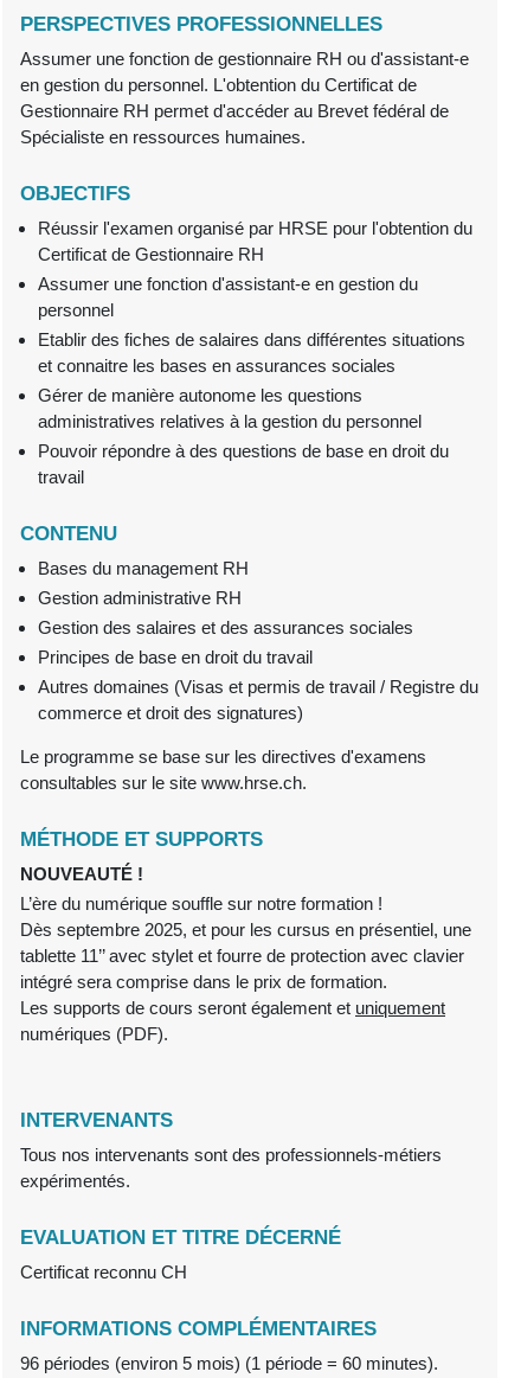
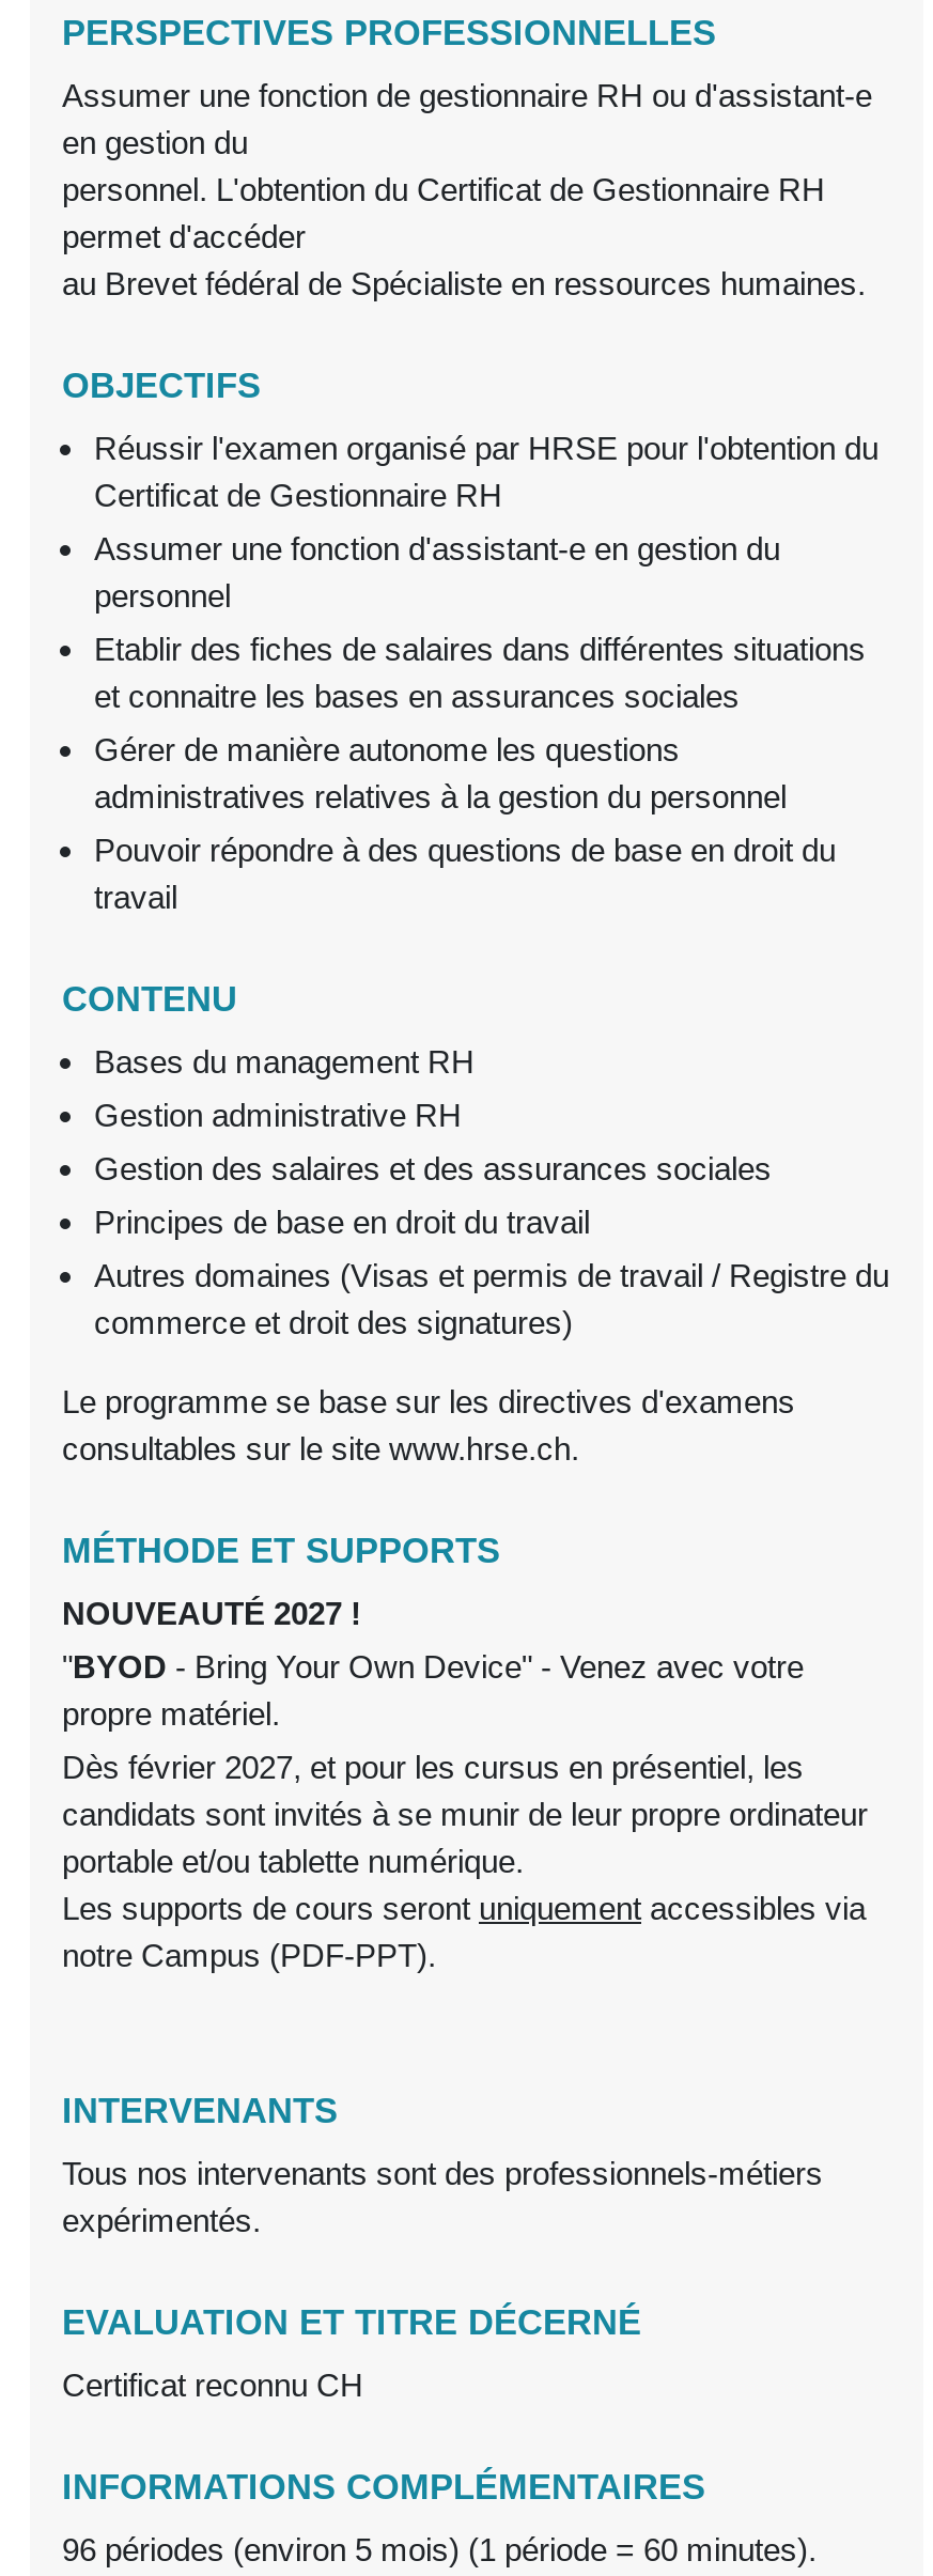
[20,864,471,1044] NOUVEAUTÉ ! | L’ère du numérique souffle sur notre formation ! | Dès septembre 2025, et pour les cursus en présentiel, une | tablette 11’’ avec stylet et fourre de protection avec clavier | intégré sera comprise dans le prix de formation. | Les supports de cours seront également et uniquement | numériques (PDF). -> [62,1595,868,1973] NOUVEAUTÉ 2027 ! | "BYOD - Bring Your Own Device" - Venez avec votre | propre matériel. | Dès février 2027, et pour les cursus en présentiel, les | candidats sont invités à se munir de leur propre ordinateur | portable et/ou tablette numérique. | Les supports de cours seront uniquement accessibles via | notre Campus (PDF-PPT).

